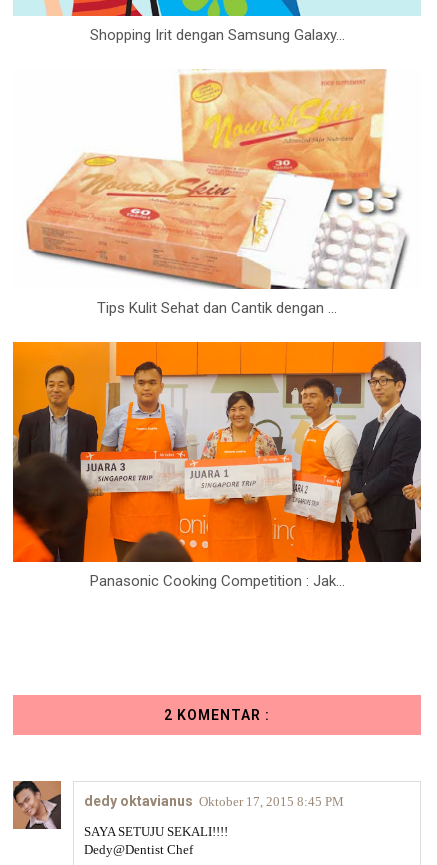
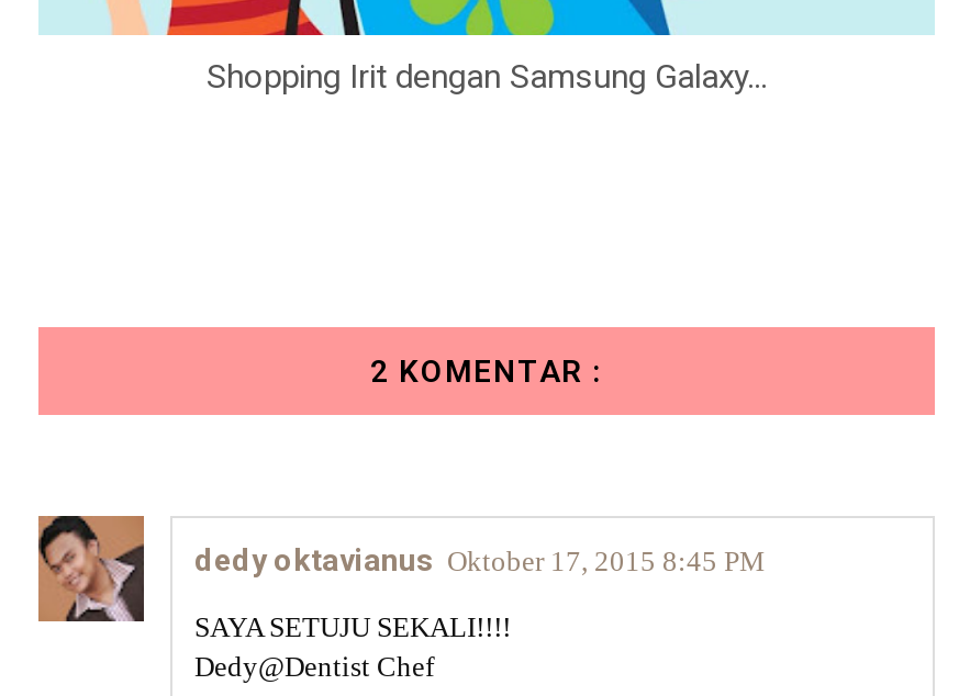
[14,68,420,317] [image] | Tips Kulit Sehat dan Cantik dengan ... -> none
[12,341,422,590] [image] | Panasonic Cooking Competition : Jak... -> none

